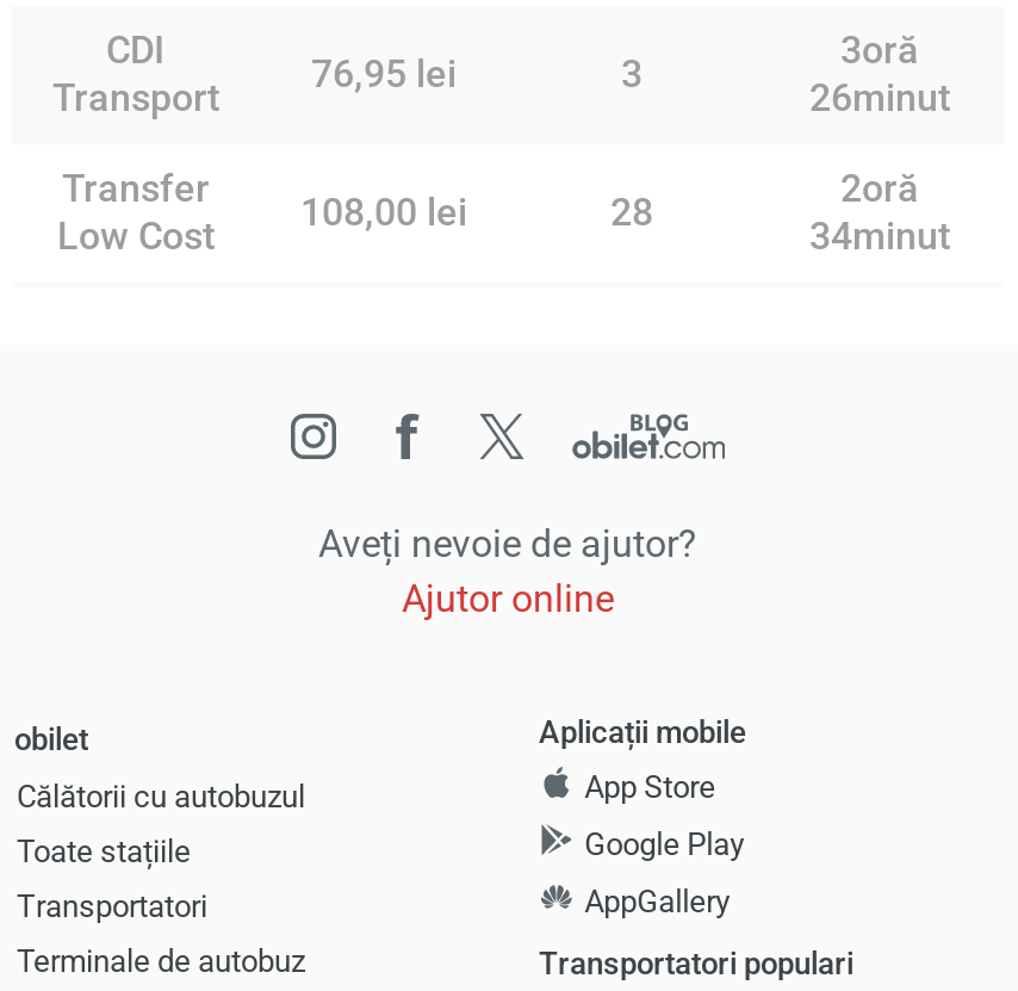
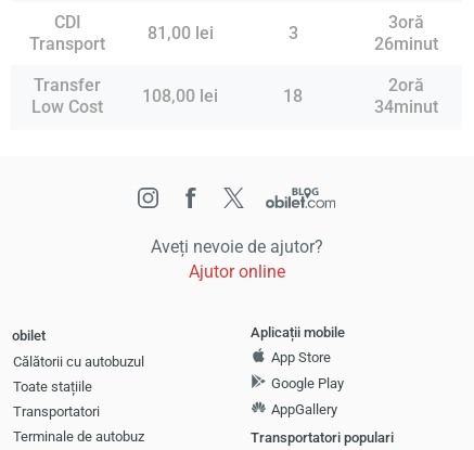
[311,52,457,97] 76,95 lei -> [147,23,213,43] 81,00 lei
[610,190,653,235] 28 -> [283,86,303,106] 18

